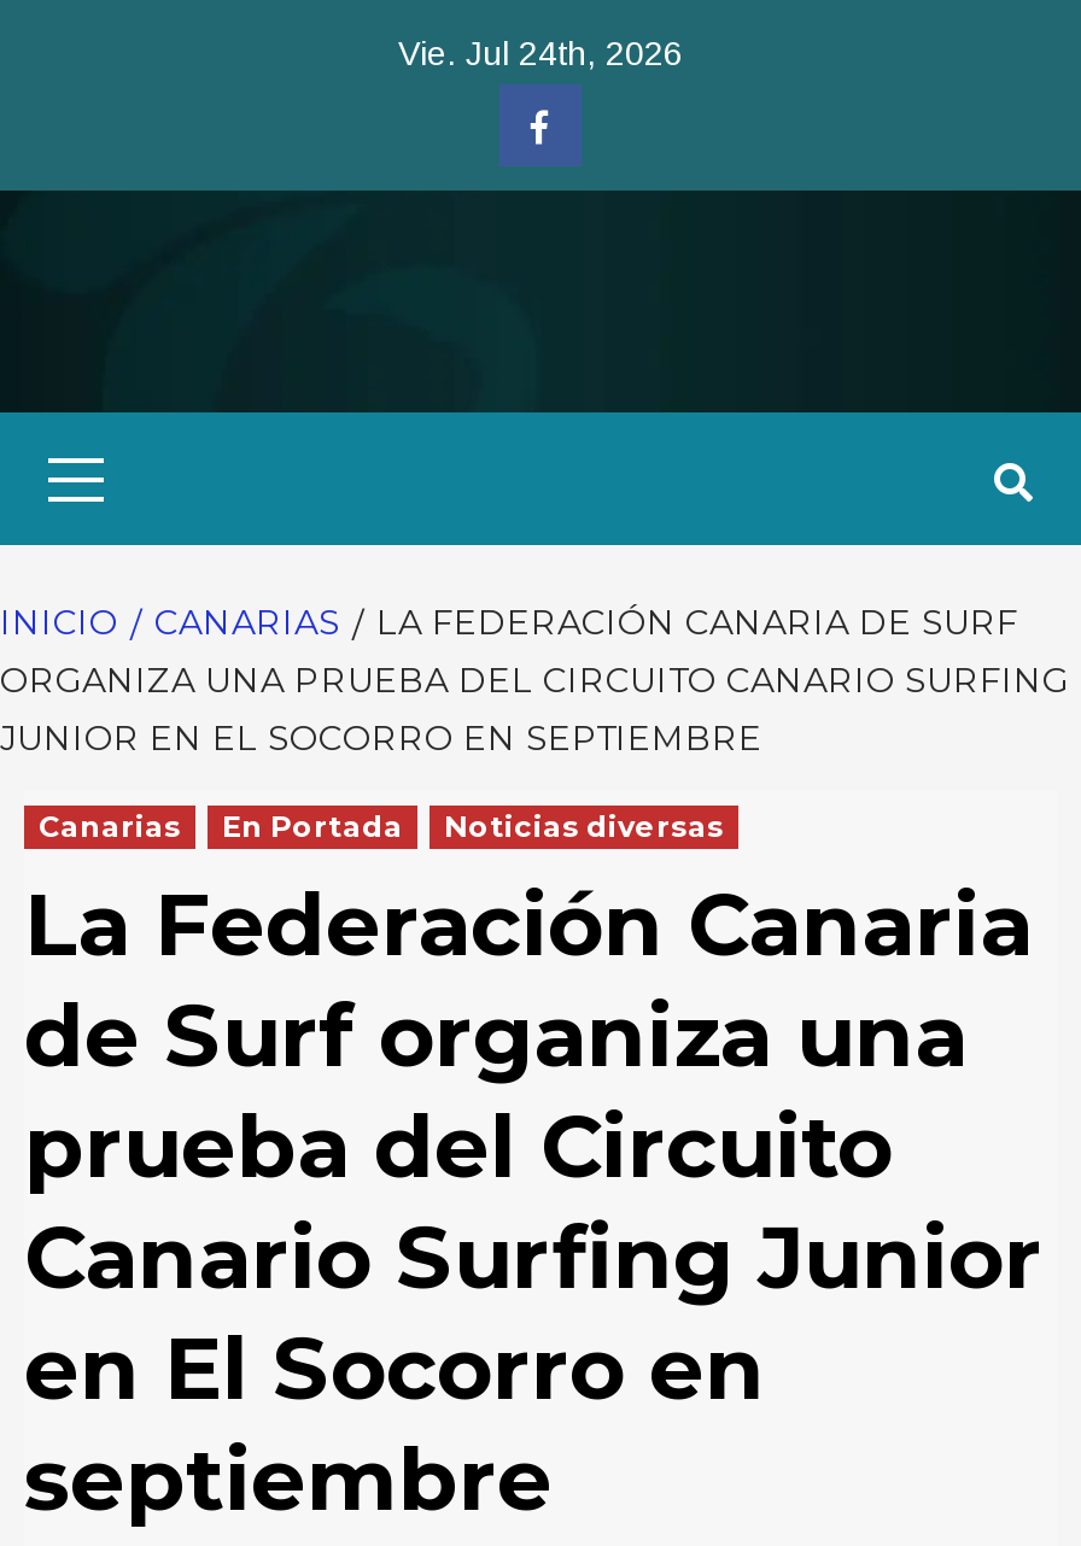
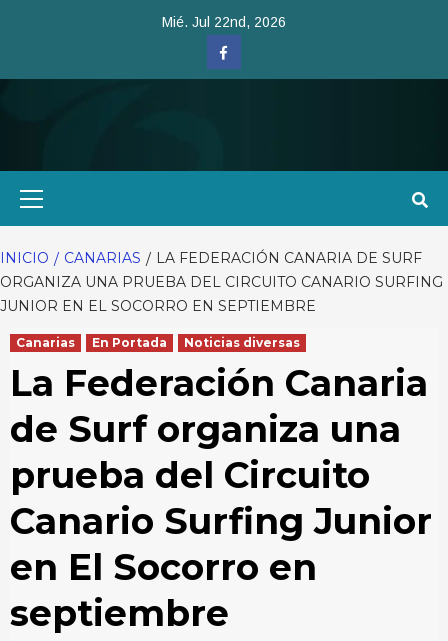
[398,34,683,72] Vie. Jul 24th, 2026 -> [162,14,286,30] Mié. Jul 22nd, 2026

